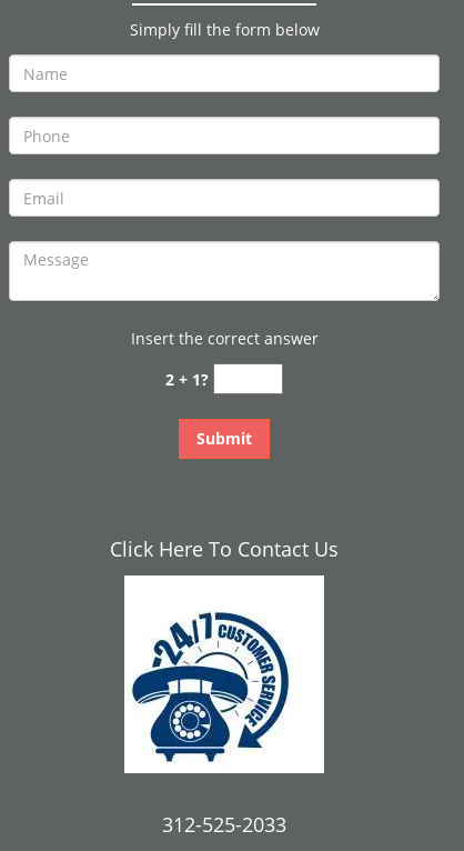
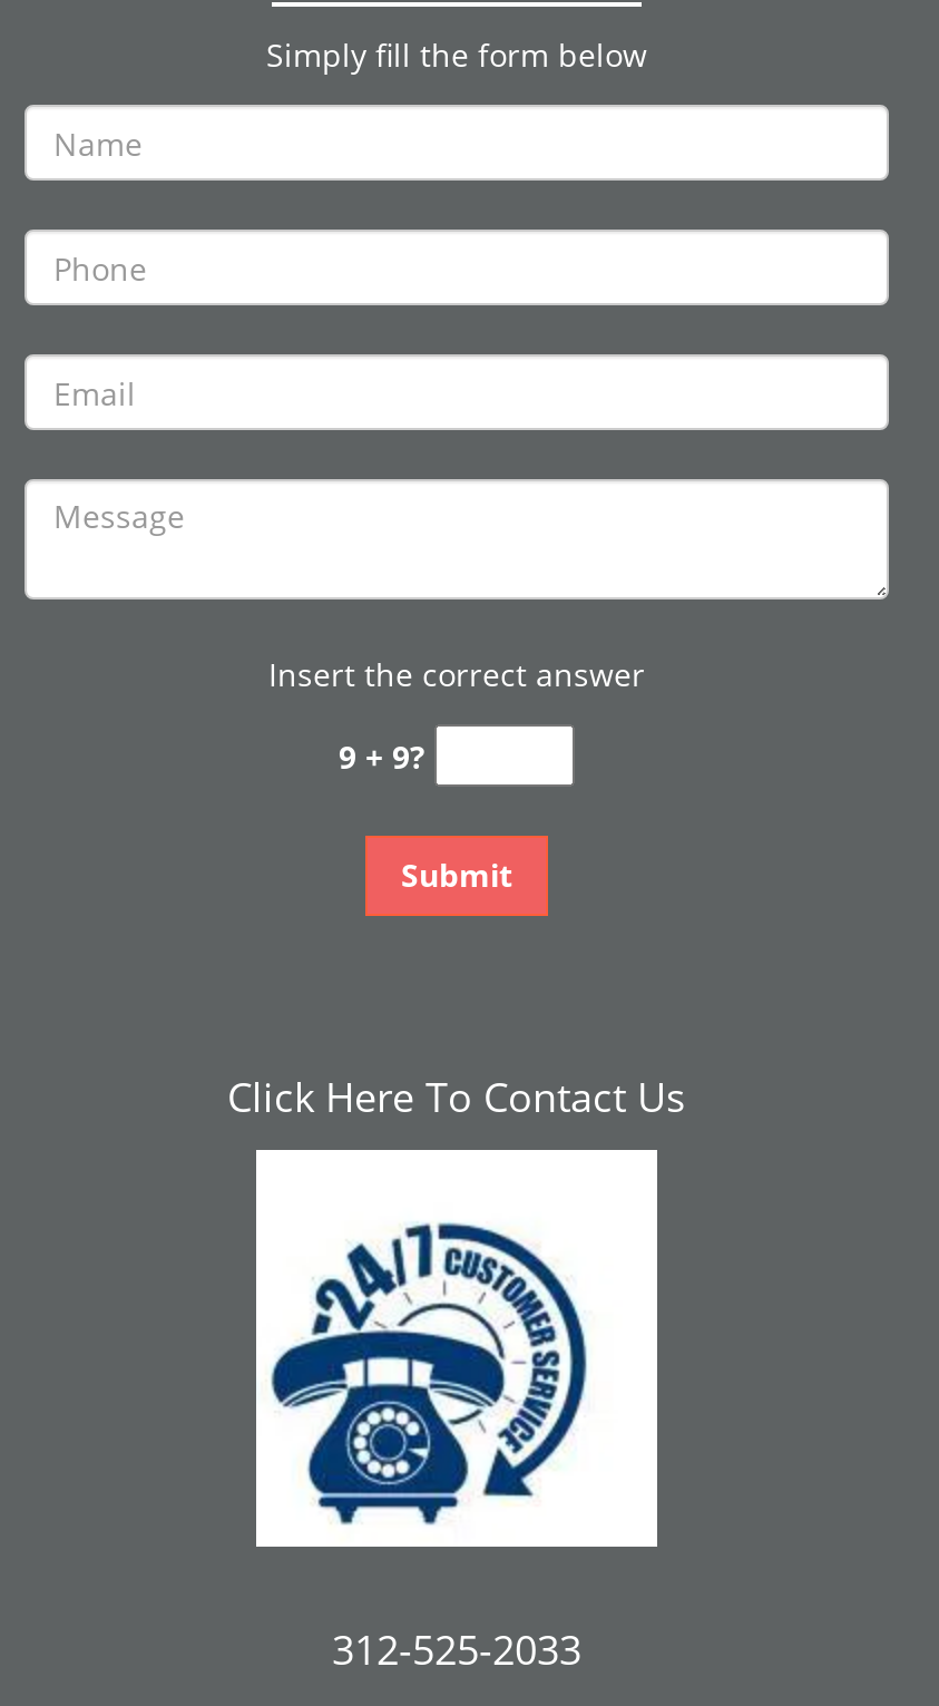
[165,369,209,390] 2 + 1? -> [339,735,426,778] 9 + 9?

